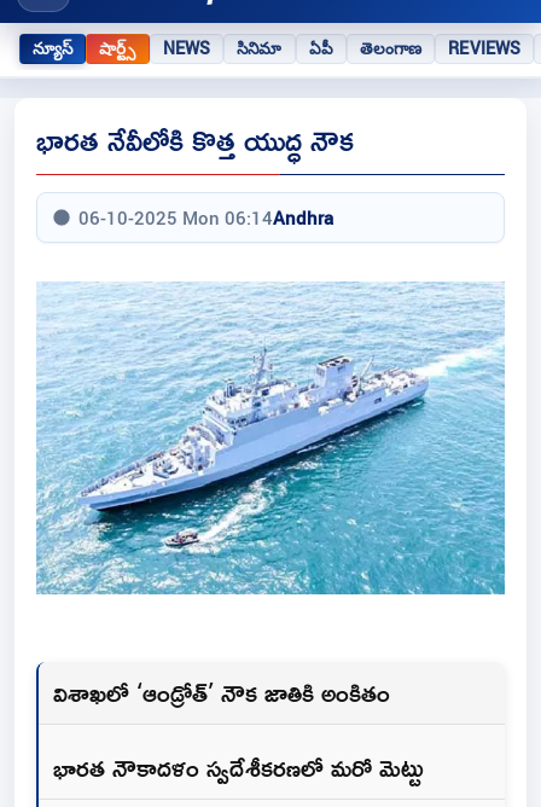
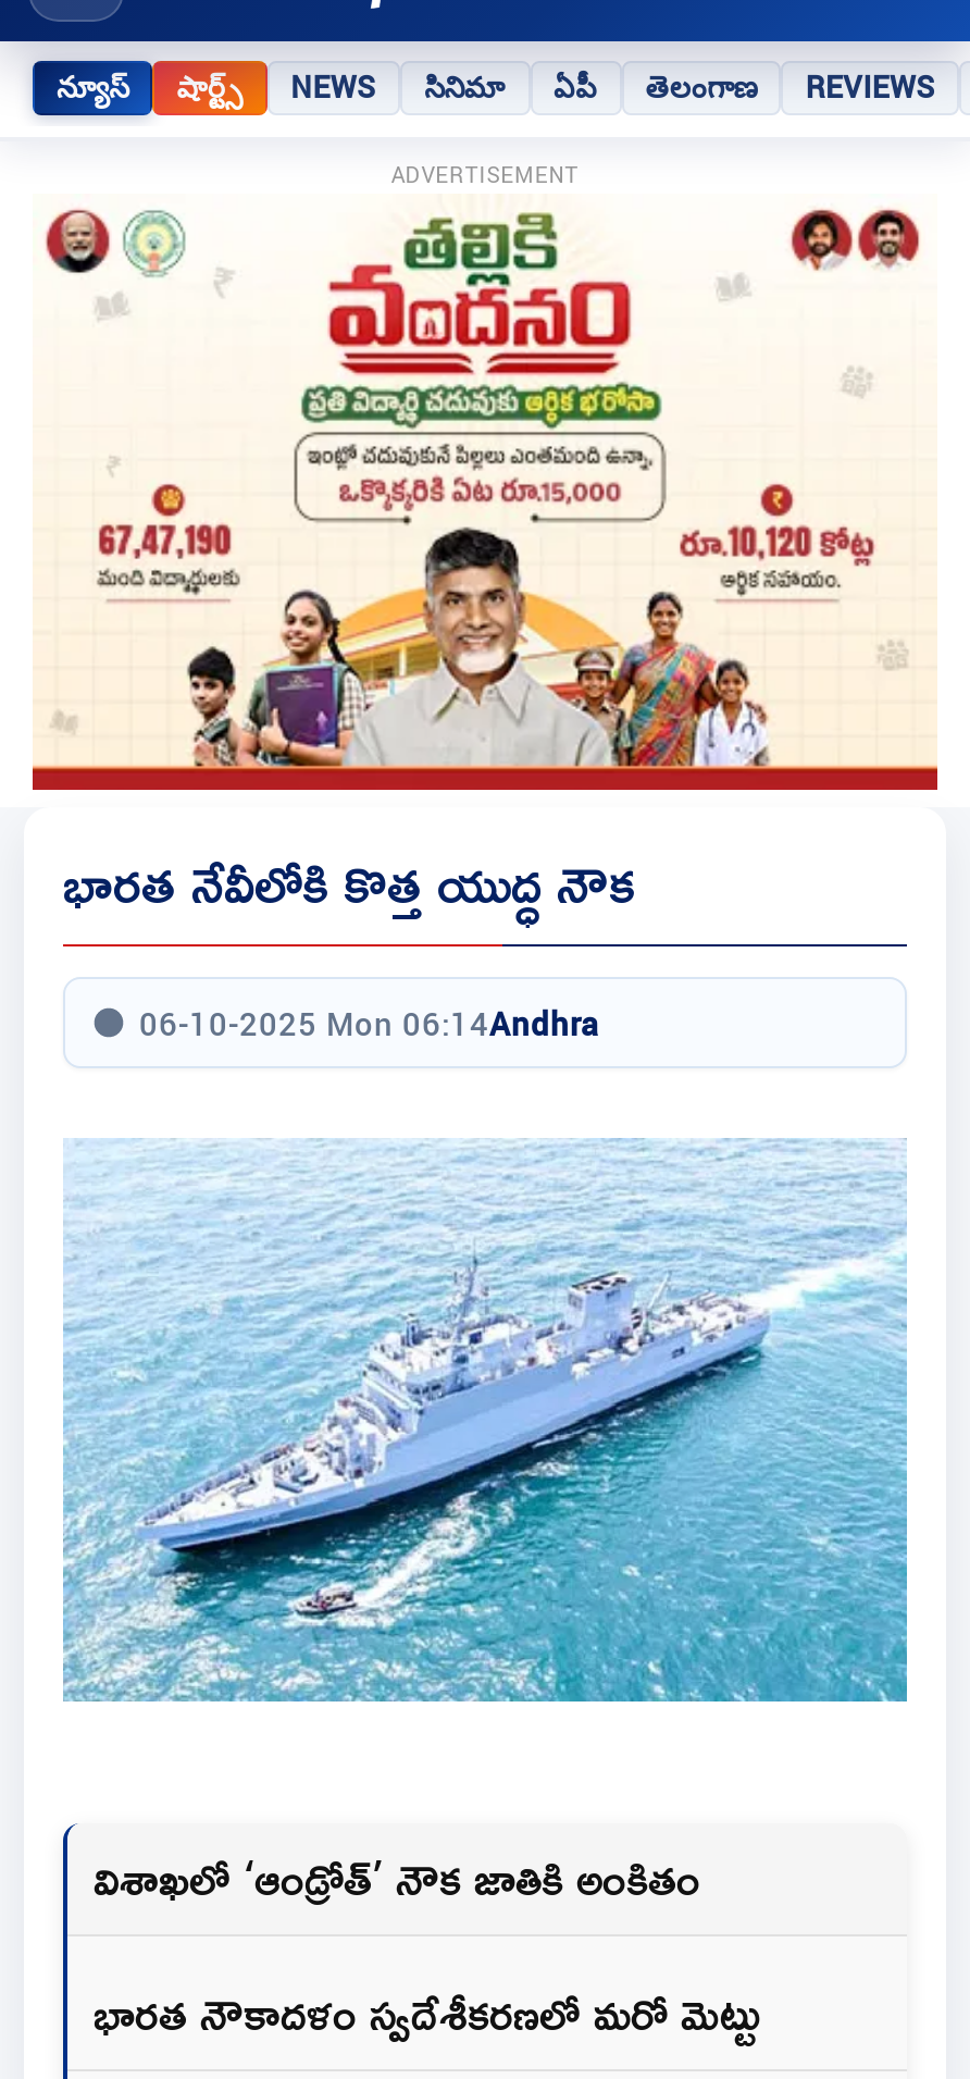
none -> [30,207,940,792] [image]
none -> [391,159,579,190] ADVERTISEMENT

